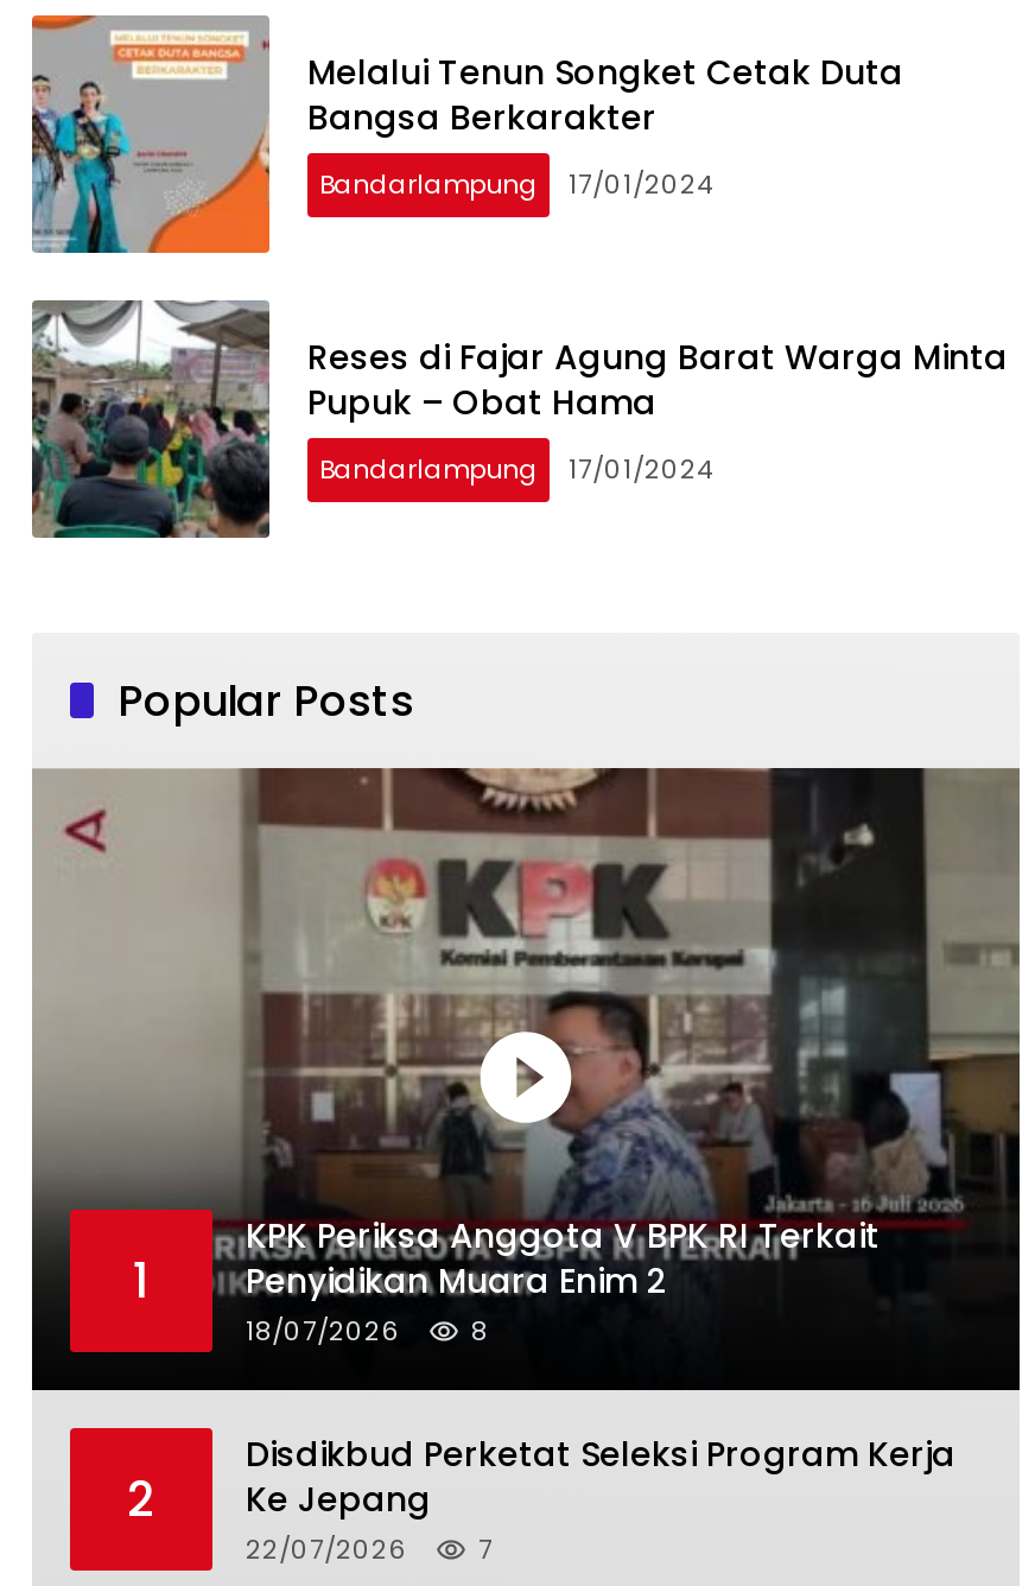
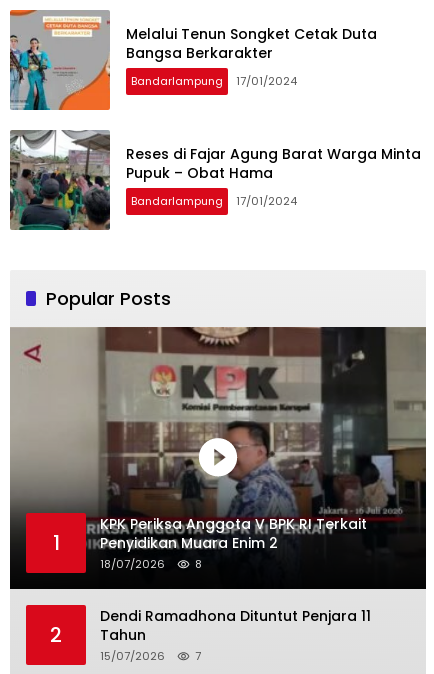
[246,1430,955,1567] Disdikbud Perketat Seleksi Program Kerja | Ke Jepang | 22/07/2026 -> [100,606,371,664] Dendi Ramadhona Dituntut Penjara 11 | Tahun | 15/07/2026

